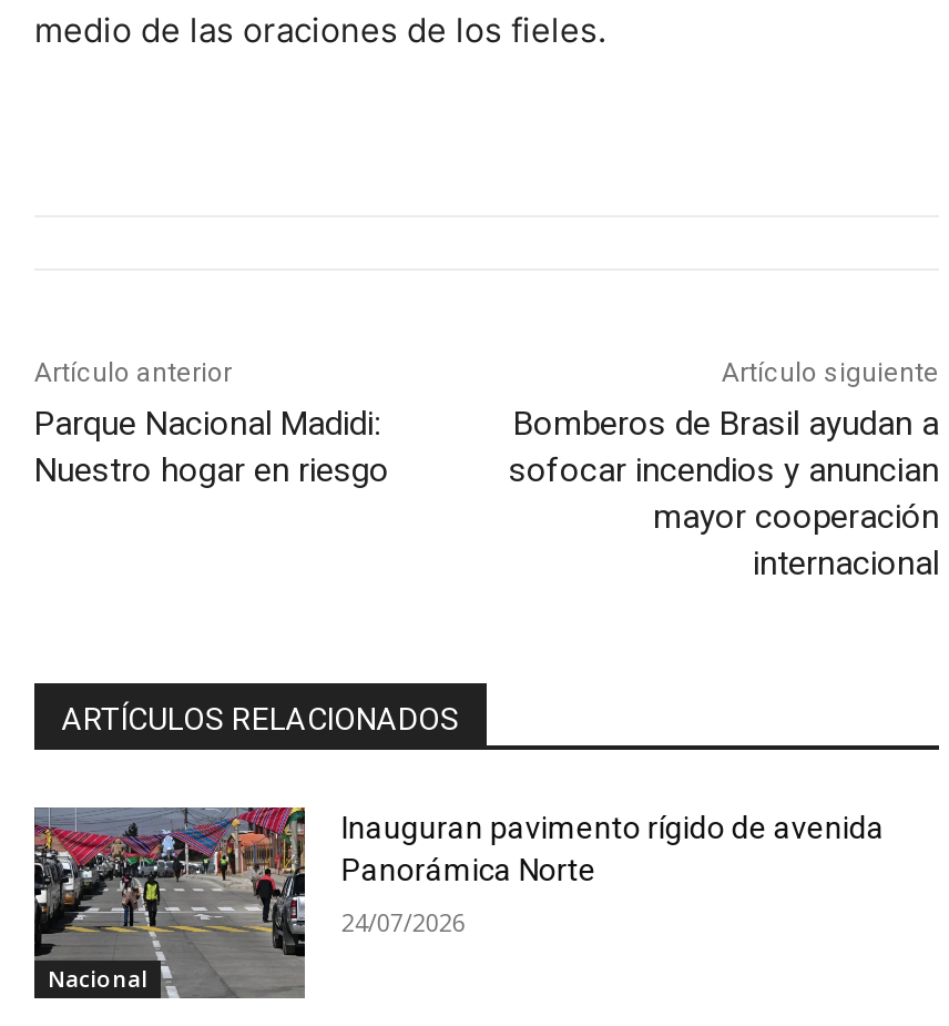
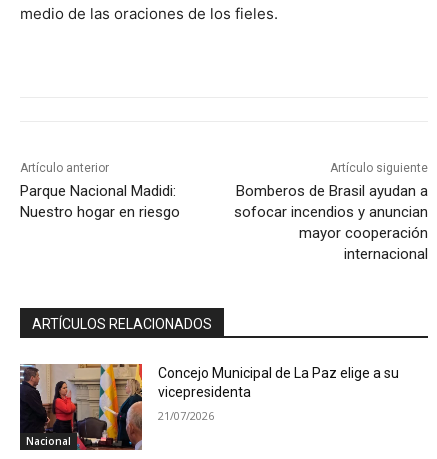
[32,805,884,998] [image] | Inauguran pavimento rígido de avenida | Panorámica Norte -> [20,363,399,450] [image] | Concejo Municipal de La Paz elige a su | vicepresidenta
[341,905,465,939] 24/07/2026 -> [158,408,214,423] 21/07/2026

